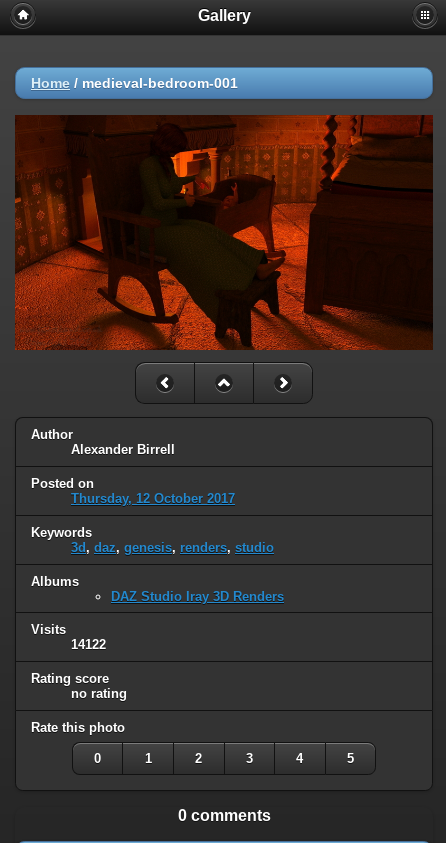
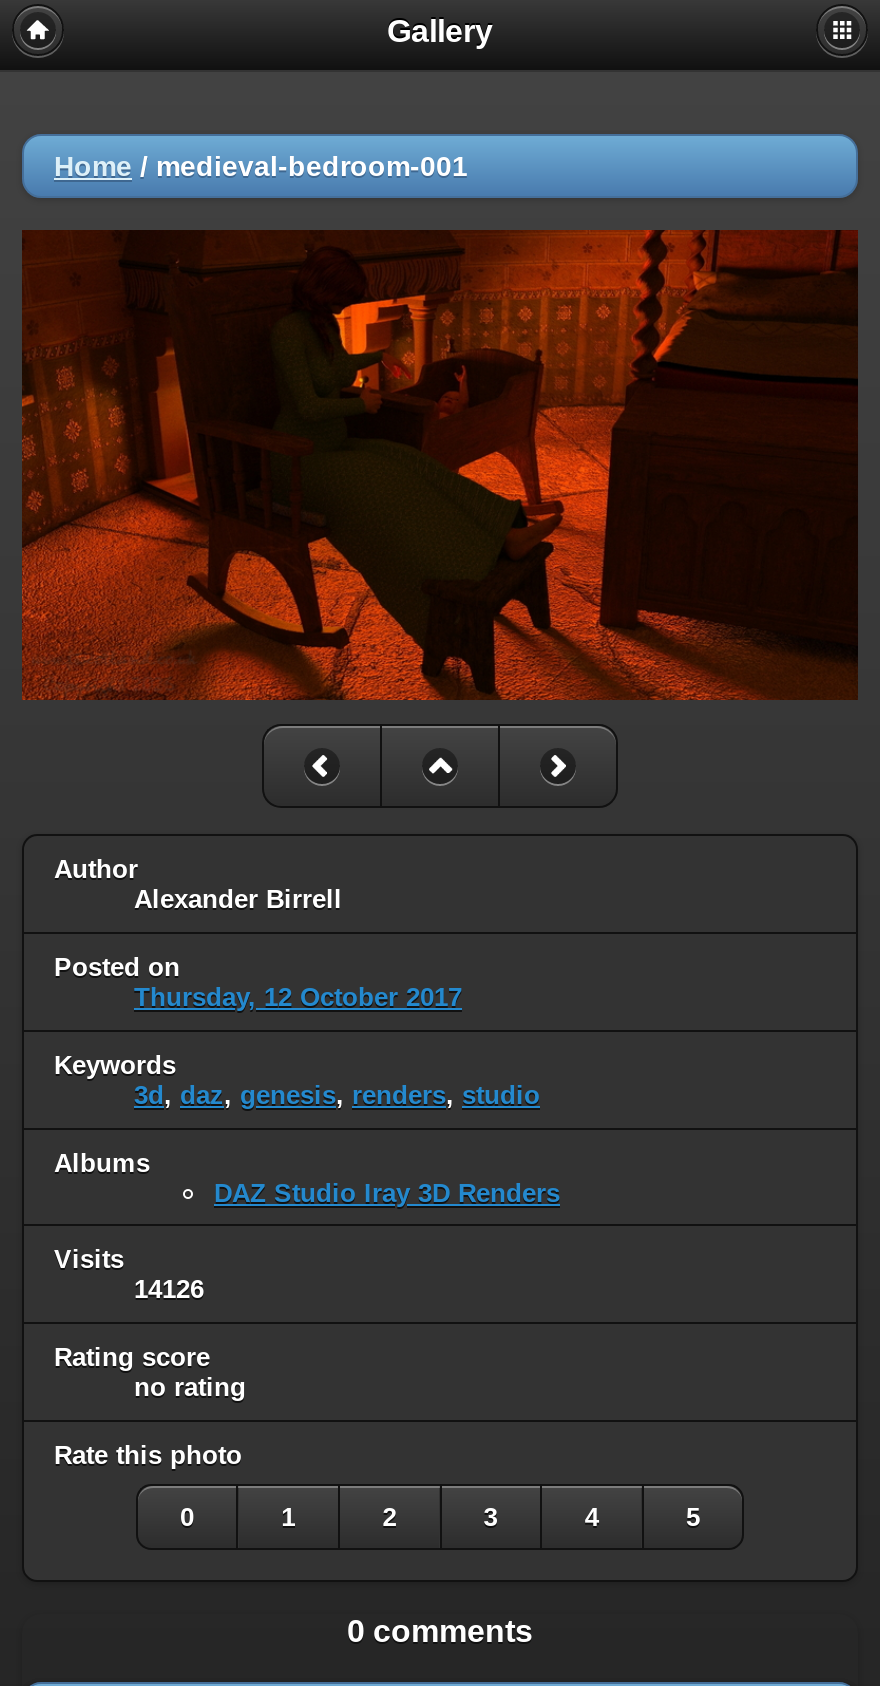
[71,637,106,652] 14122 -> [134,1275,204,1305] 14126

